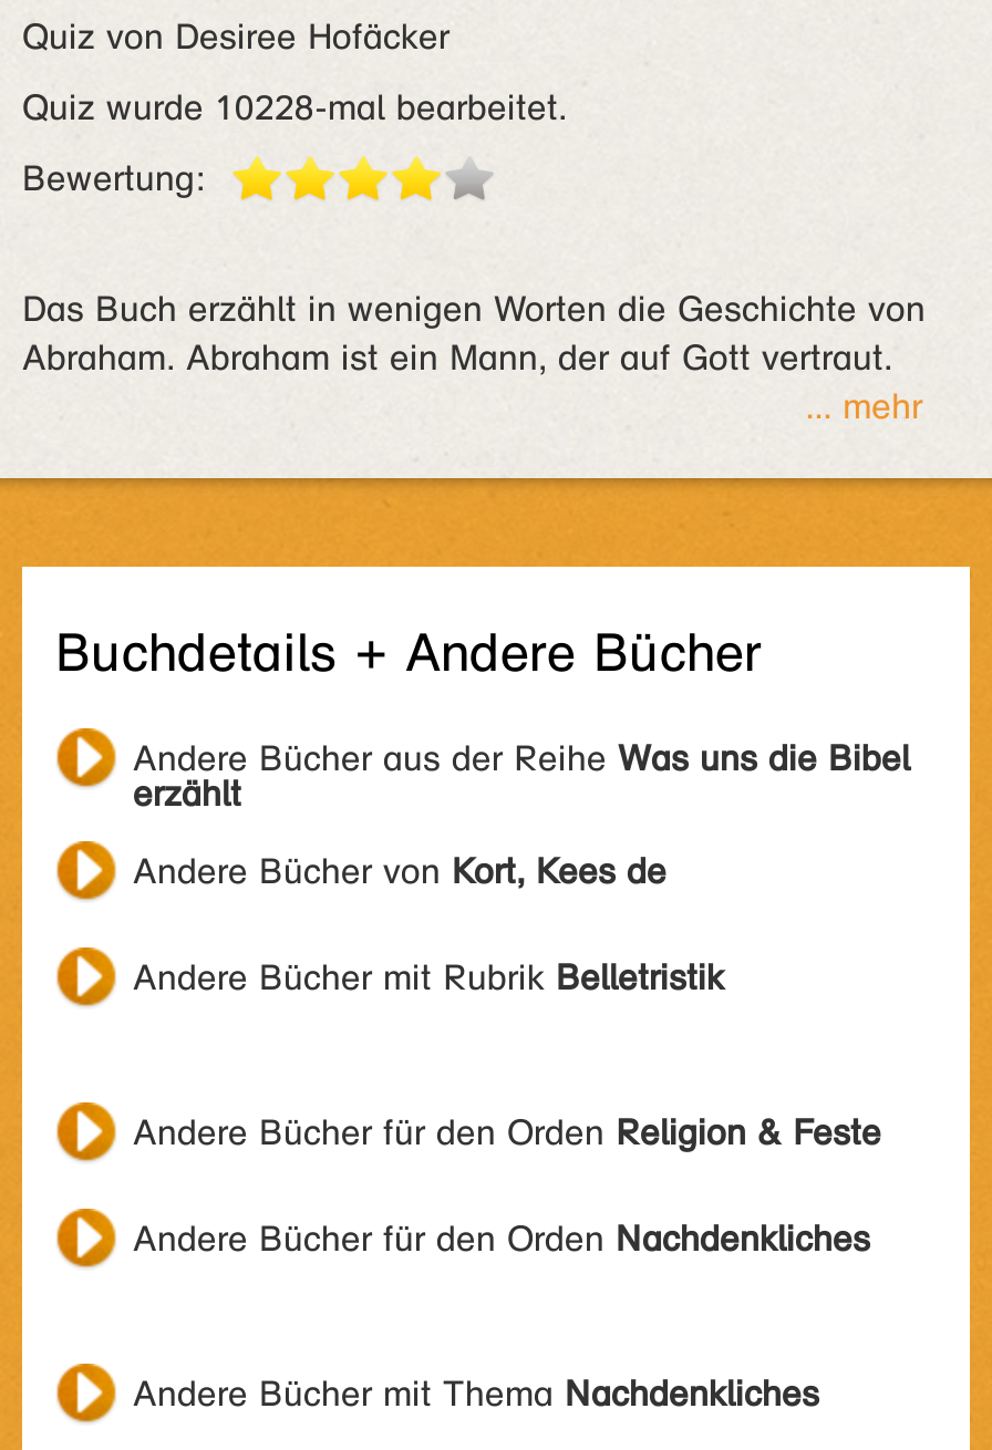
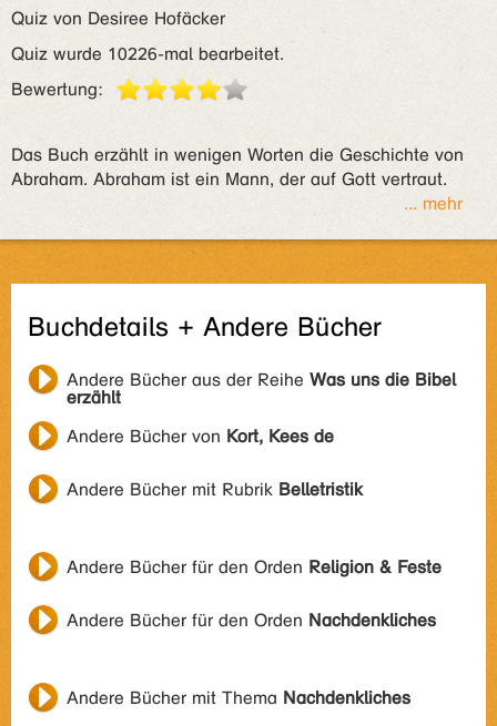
[22,86,567,128] Quiz wurde 10228-mal bearbeitet. -> [11,43,284,64] Quiz wurde 10226-mal bearbeitet.

